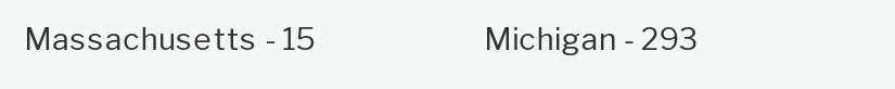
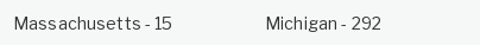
[484,20,696,57] Michigan - 293 -> [265,13,381,33] Michigan - 292

